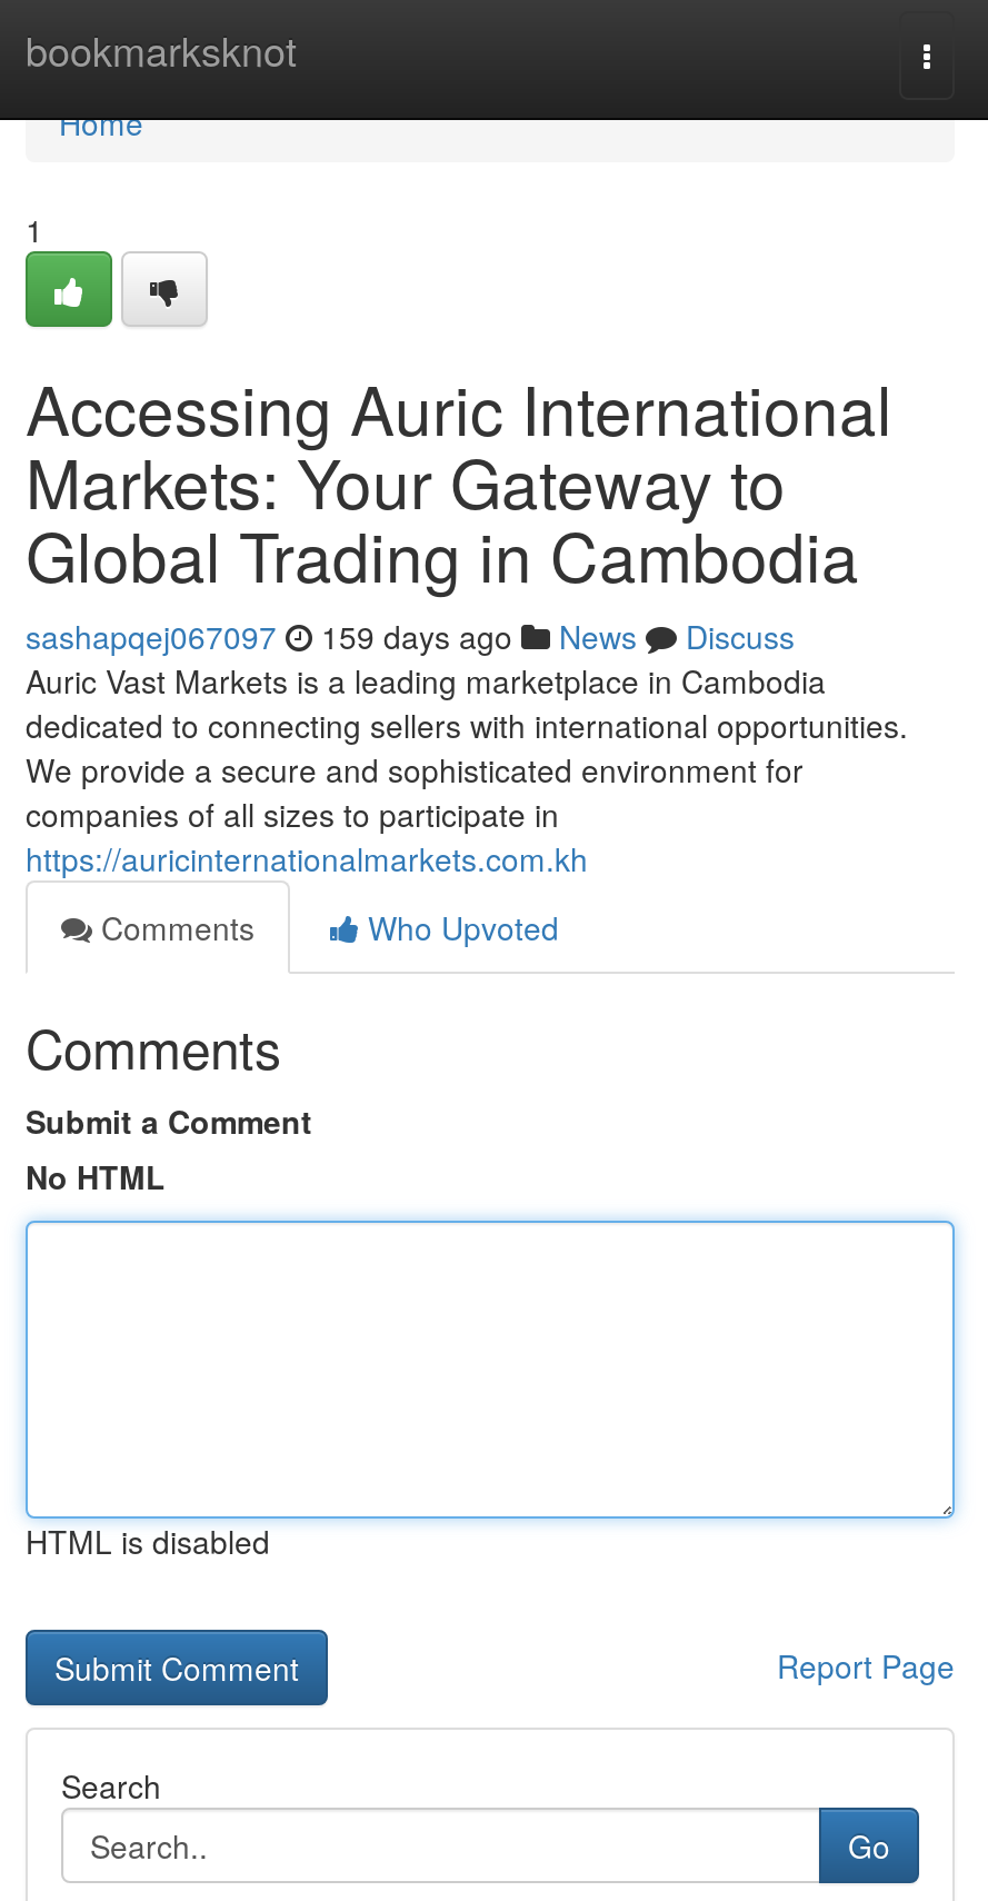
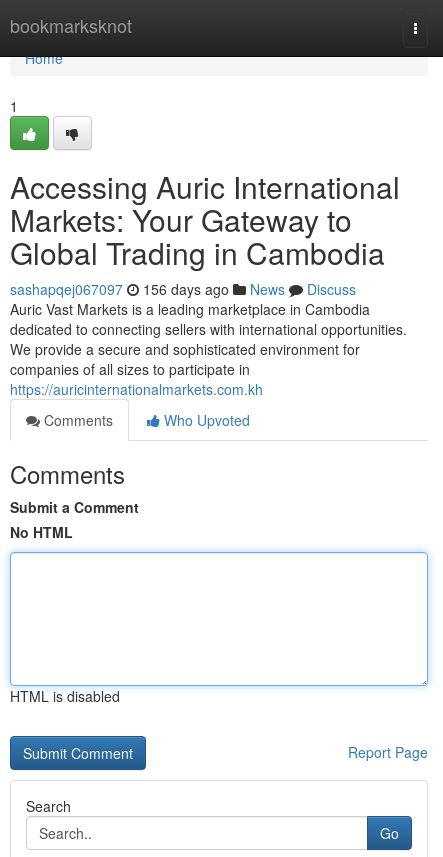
[26,614,795,658] sashapqej067097 159 days ago News Discuss -> [10,279,356,299] sashapqej067097 156 days ago News Discuss

